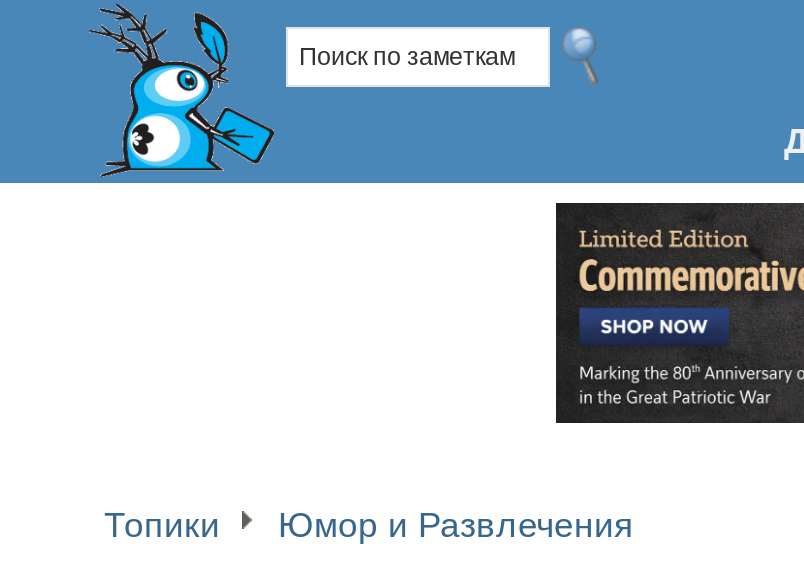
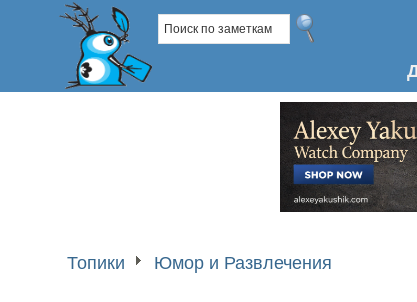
[530,203,798,423] [image] -> [279,101,414,213] [image]

